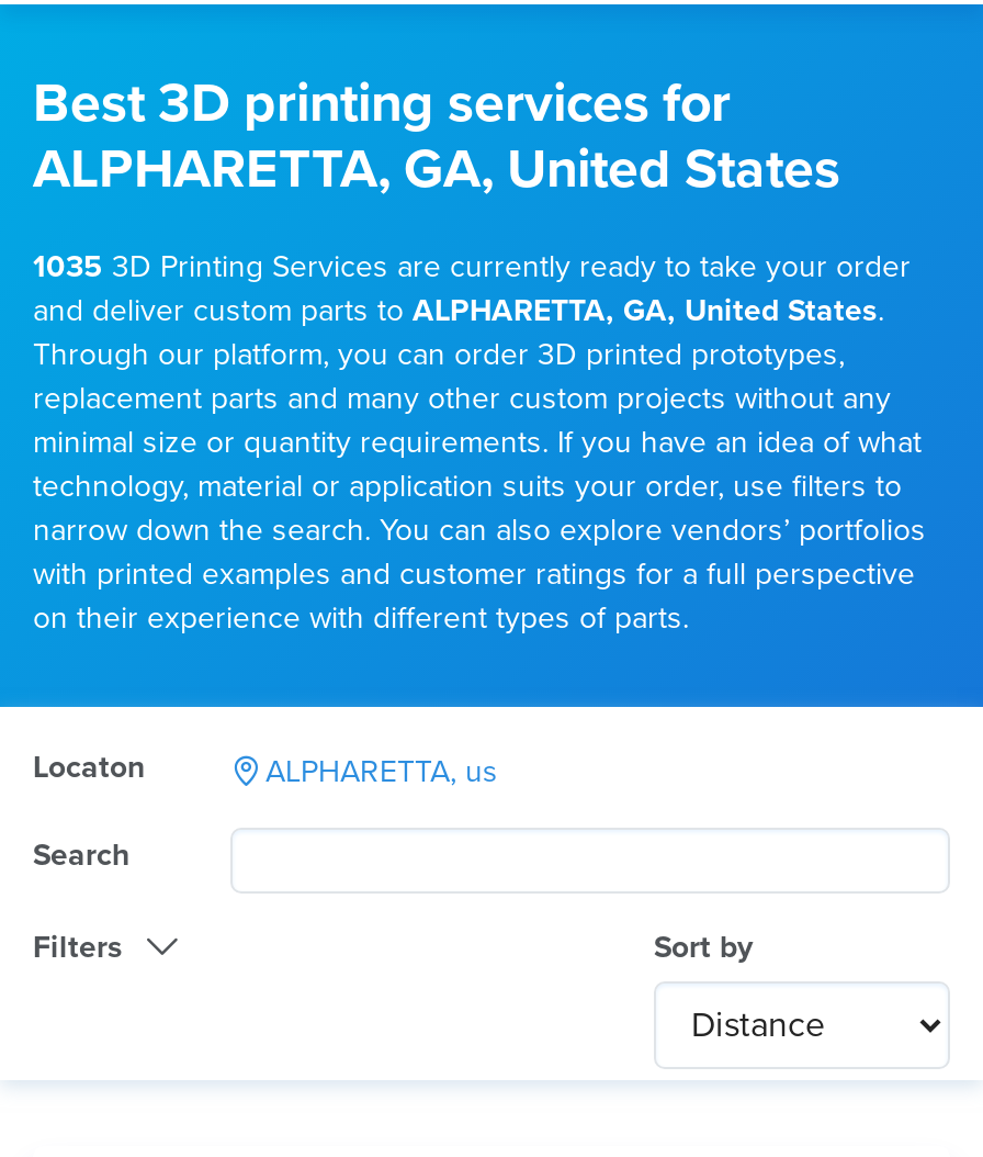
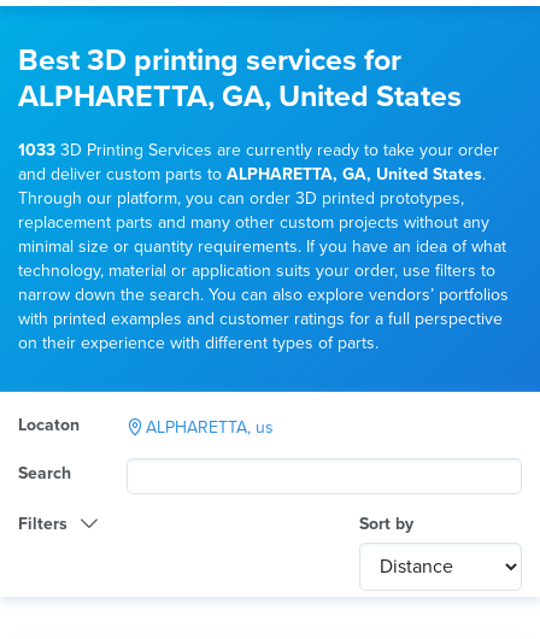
[33,248,911,285] 1035 3D Printing Services are currently ready to take your order -> [18,140,499,160] 1033 3D Printing Services are currently ready to take your order

